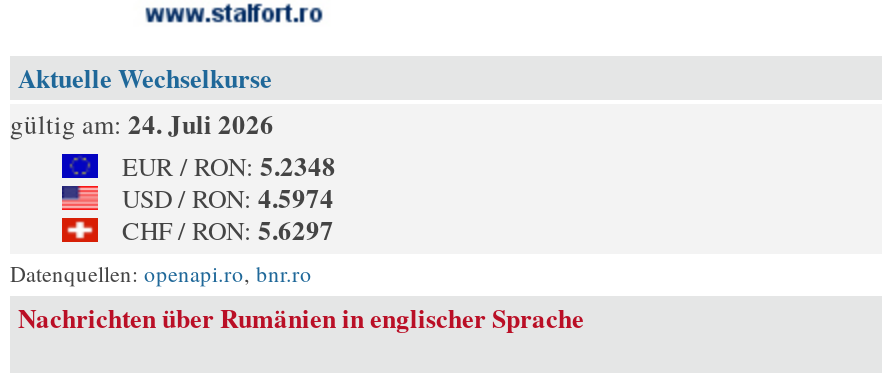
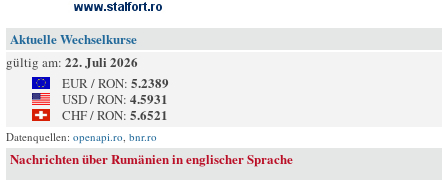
[10,104,274,142] gültig am: 24. Juli 2026 -> [6,52,138,71] gültig am: 22. Juli 2026
[122,146,336,184] EUR / RON: 5.2348 -> [62,73,169,92] EUR / RON: 5.2389
[122,178,334,216] USD / RON: 4.5974 -> [62,89,168,108] USD / RON: 4.5931
[122,210,334,248] CHF / RON: 5.6297 -> [62,105,168,124] CHF / RON: 5.6521

